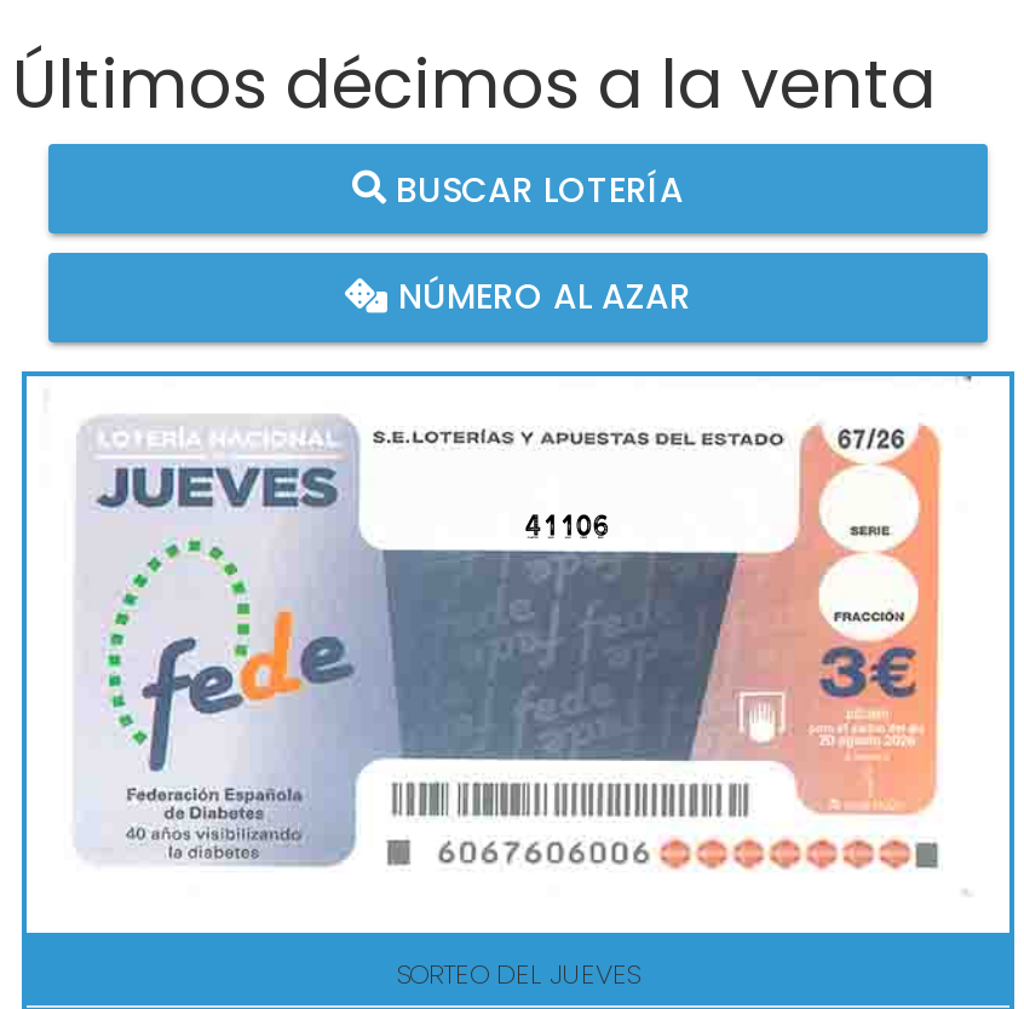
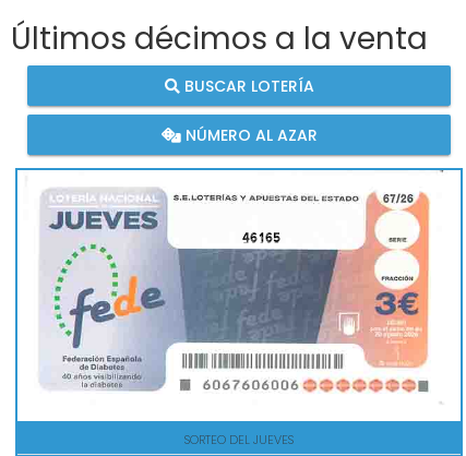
[525,506,610,545] 41106 -> [242,229,280,247] 46165

